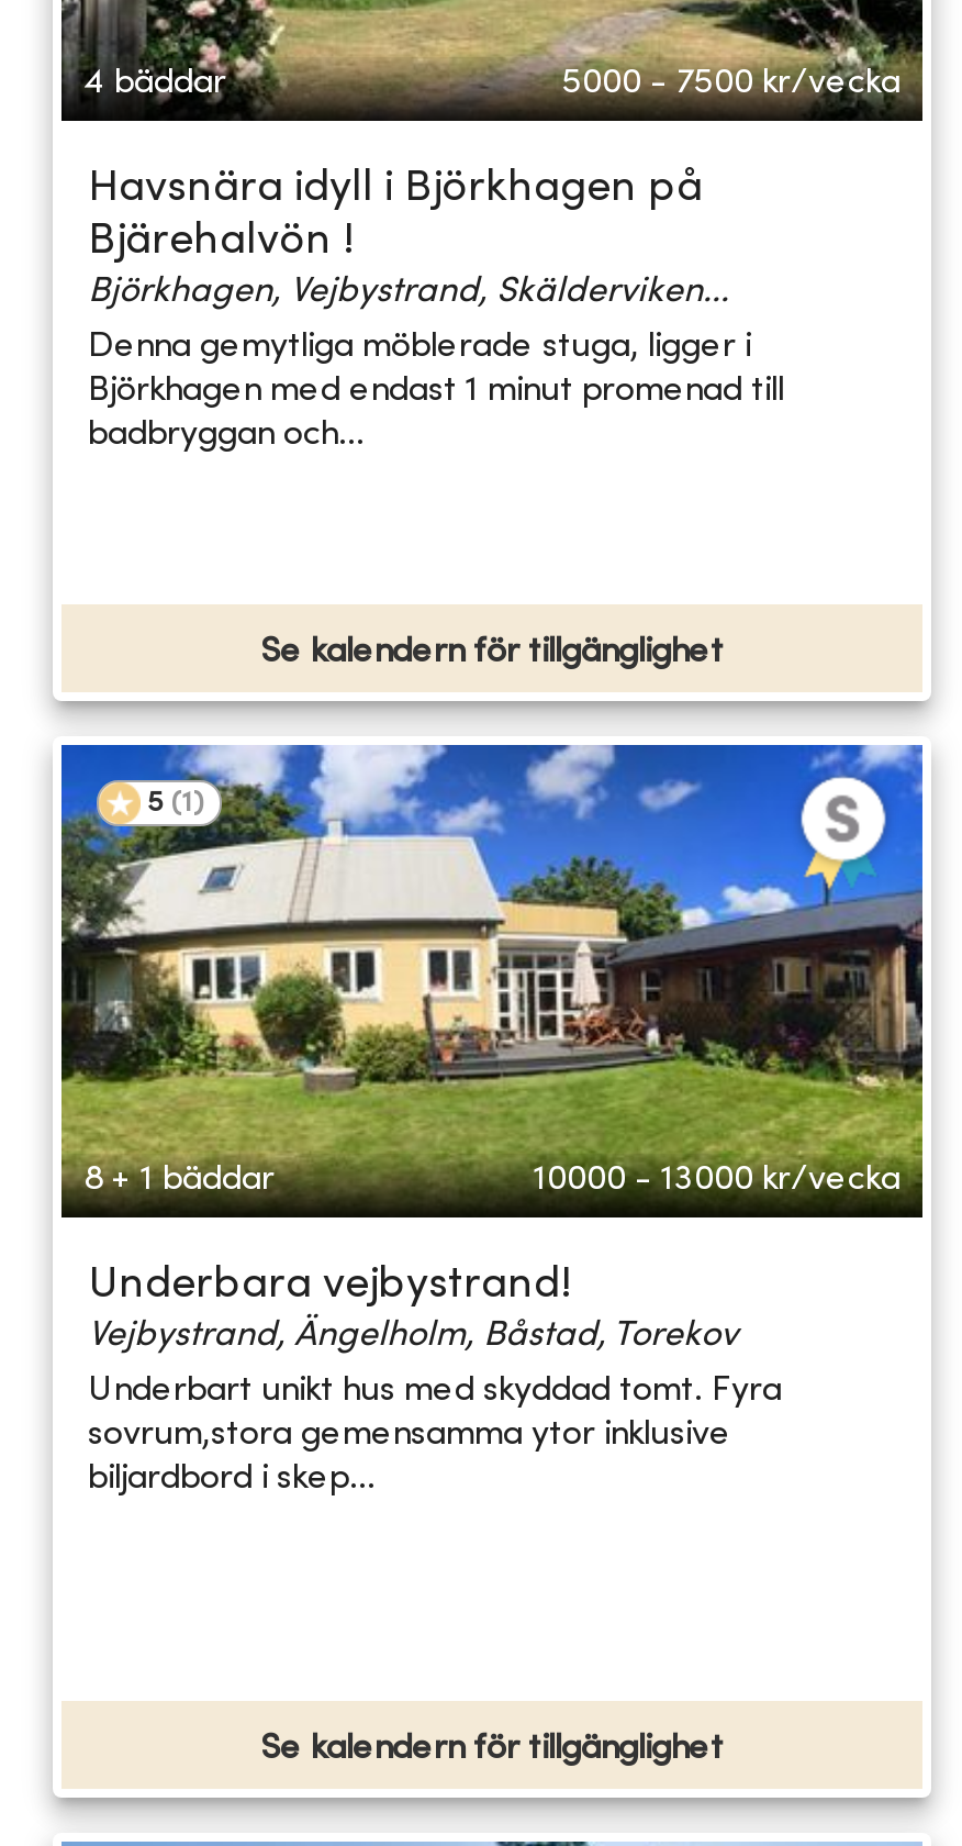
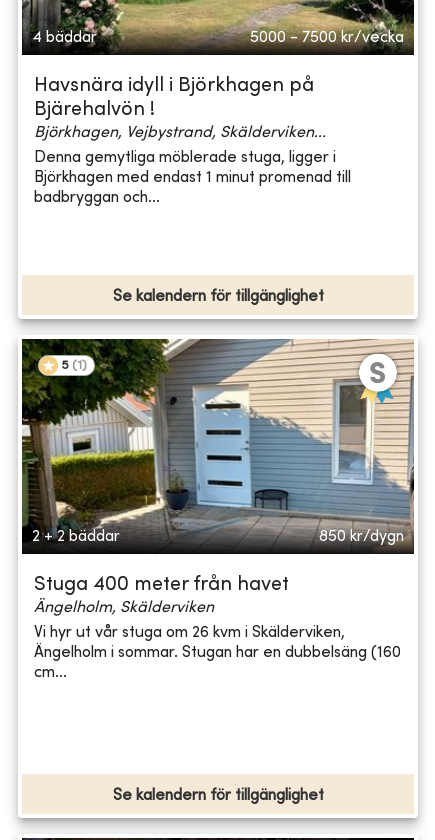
[59,743,925,1197] [image] | 8 + 1 bäddar | 10000 - 13000 kr/vecka -> [21,338,415,545] [image] | 2 + 2 bäddar | 850 kr/dygn
[88,1265,738,1353] Underbara vejbystrand! | Vejbystrand, Ängelholm, Båstad, Torekov -> [34,576,289,616] Stuga 400 meter från havet | Ängelholm, Skälderviken
[88,1374,782,1497] Underbart unikt hus med skyddad tomt. Fyra | sovrum,stora gemensamma ytor inklusive | biljardbord i skep... -> [34,625,401,681] Vi hyr ut vår stuga om 26 kvm i Skälderviken, | Ängelholm i sommar. Stugan har en dubbelsäng (160 | cm...

